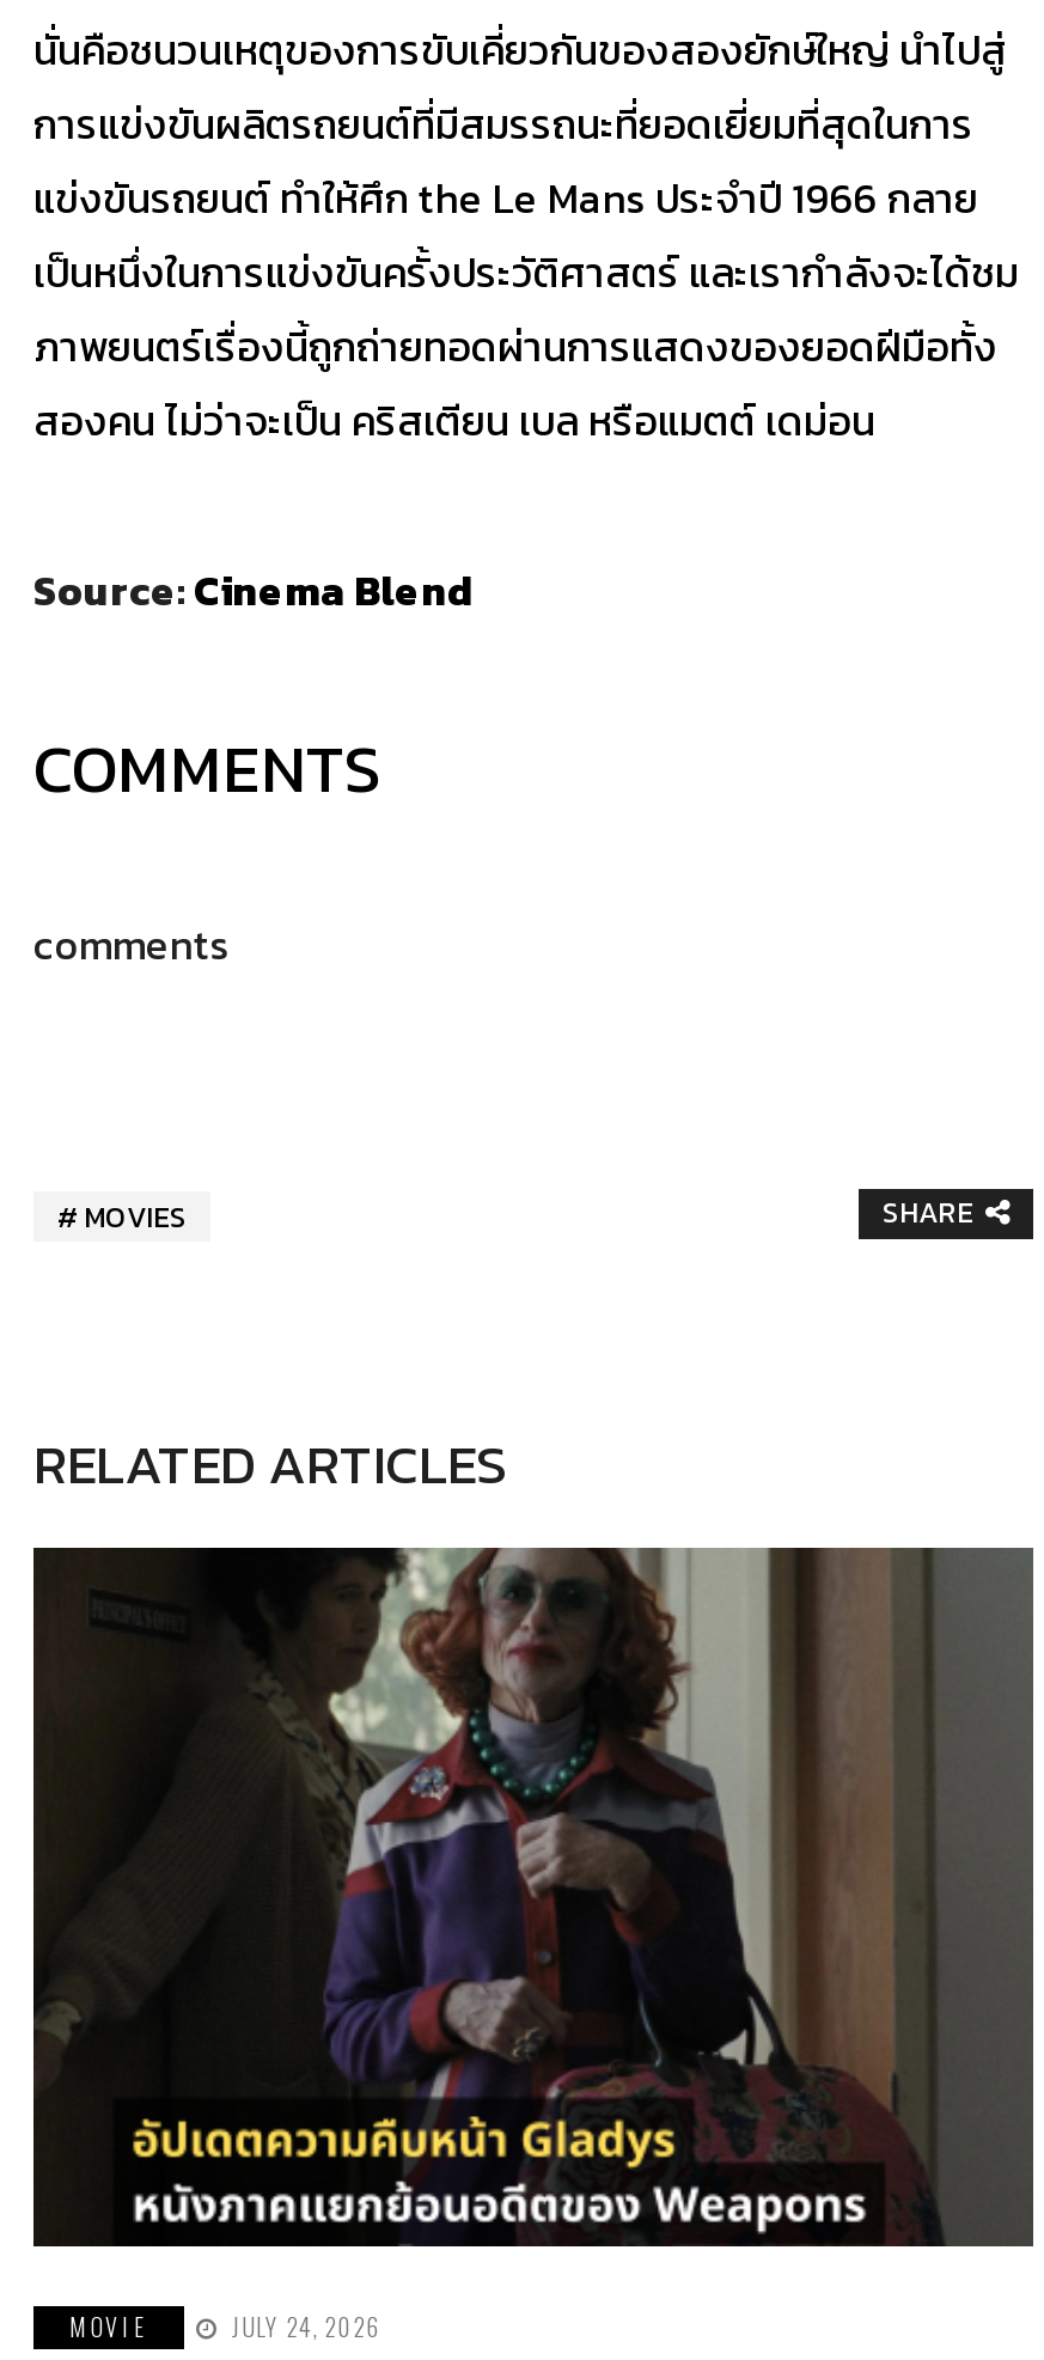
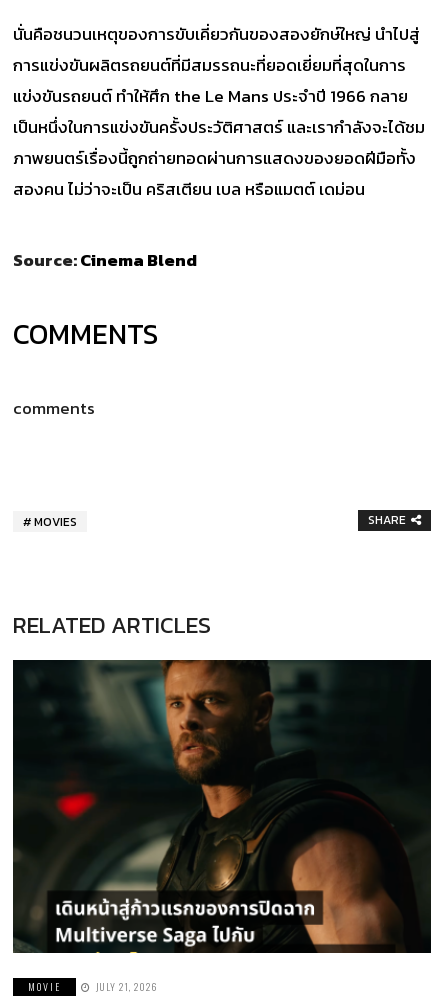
[36,1547,1033,2345] [image] | JULY 24, 2026 -> [14,659,430,994] [image] | JULY 21, 2026

